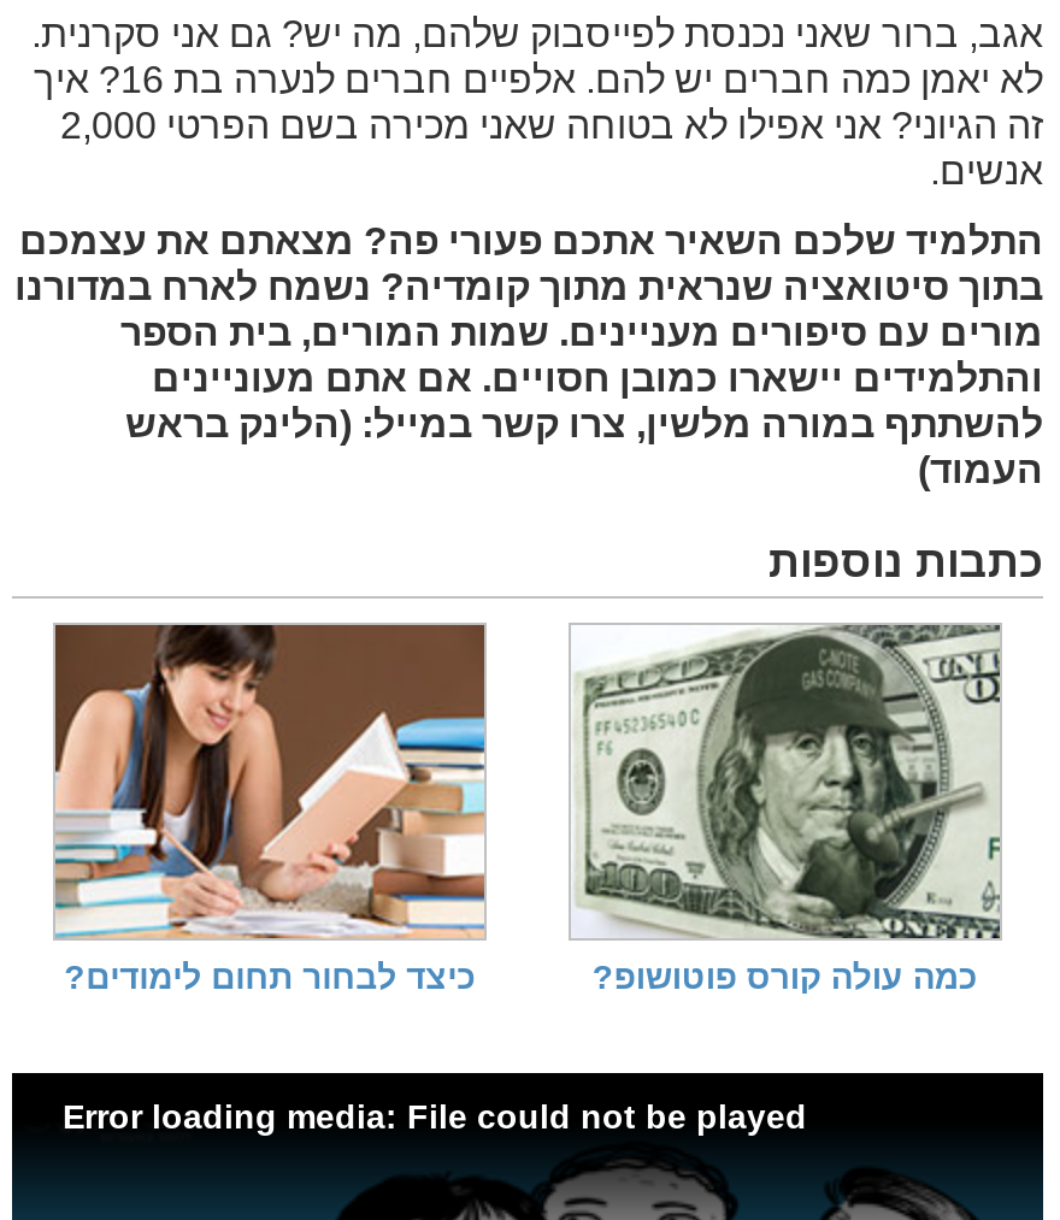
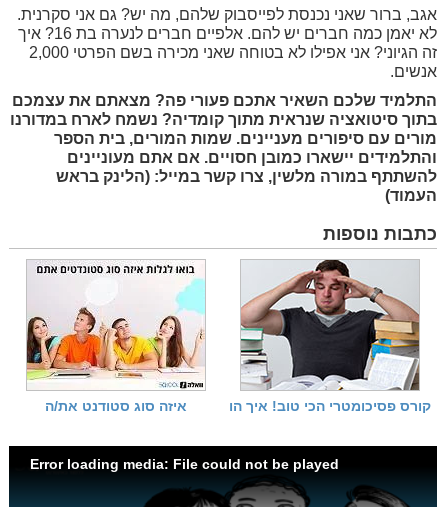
[53,623,978,996] [image] | כמה עולה קורס פוטושופ? | כיצד לבחור תחום לימודים? -> [26,260,431,414] [image] | קורס פסיכומטרי הכי טוב! איך הו | איזה סוג סטודנט את/ה
[571,623,1002,941] [image] -> [240,259,420,390] [image]

